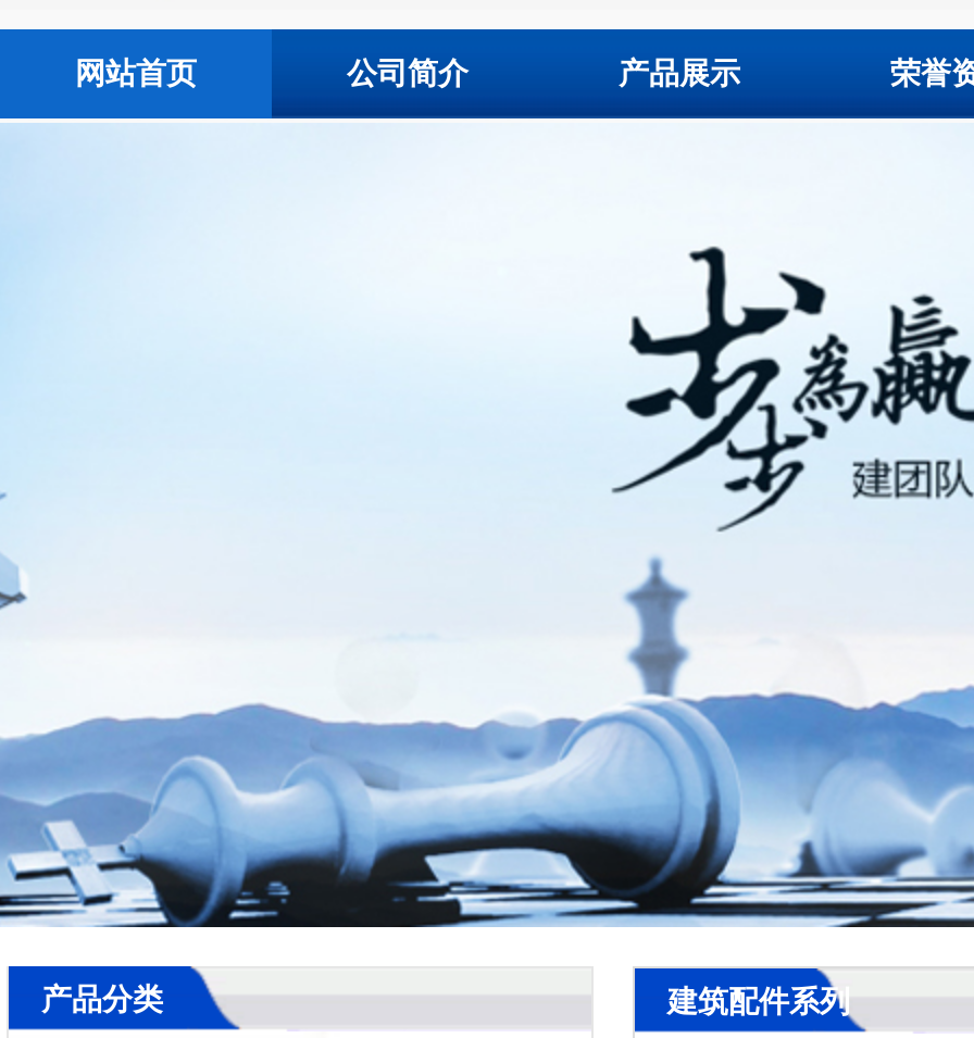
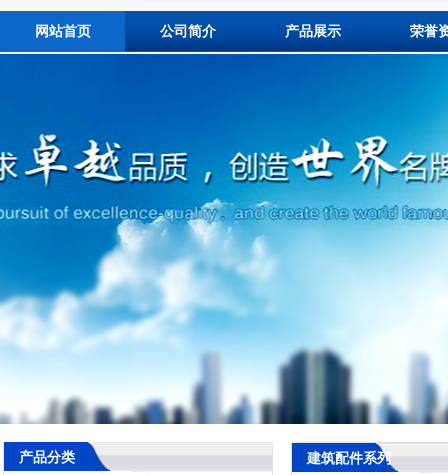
[7,121,967,929] [image] -> [3,54,445,425] [image]

